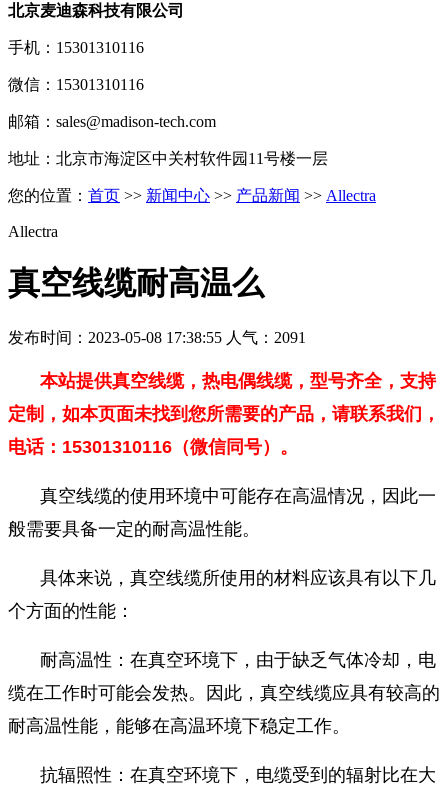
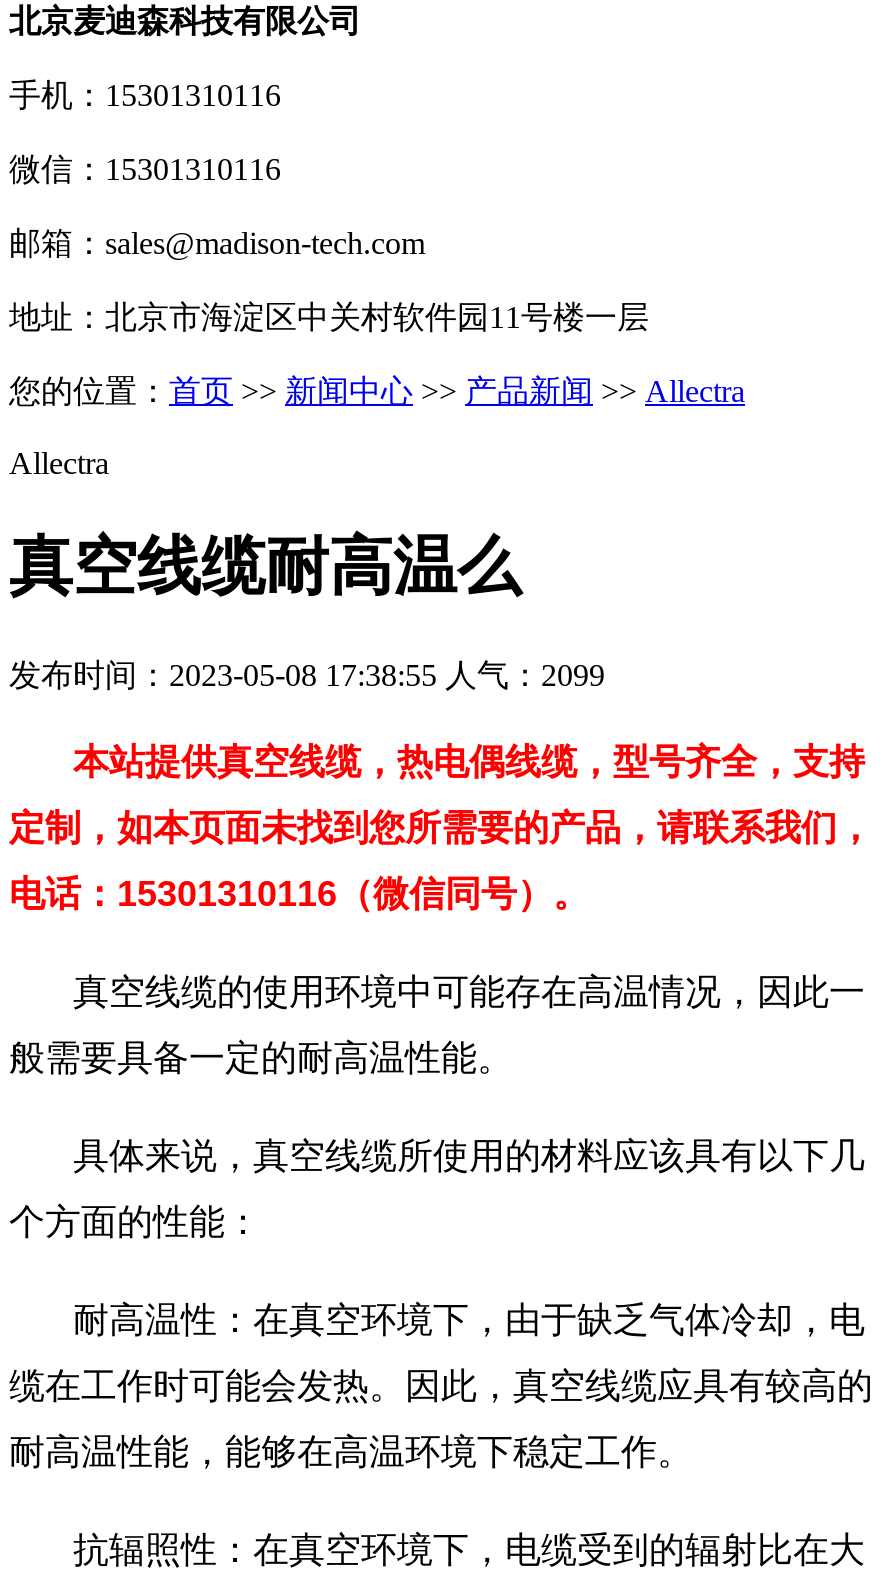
[8,329,306,346] 发布时间：2023-05-08 17:38:55 人气：2091 -> [9,658,605,692] 发布时间：2023-05-08 17:38:55 人气：2099

